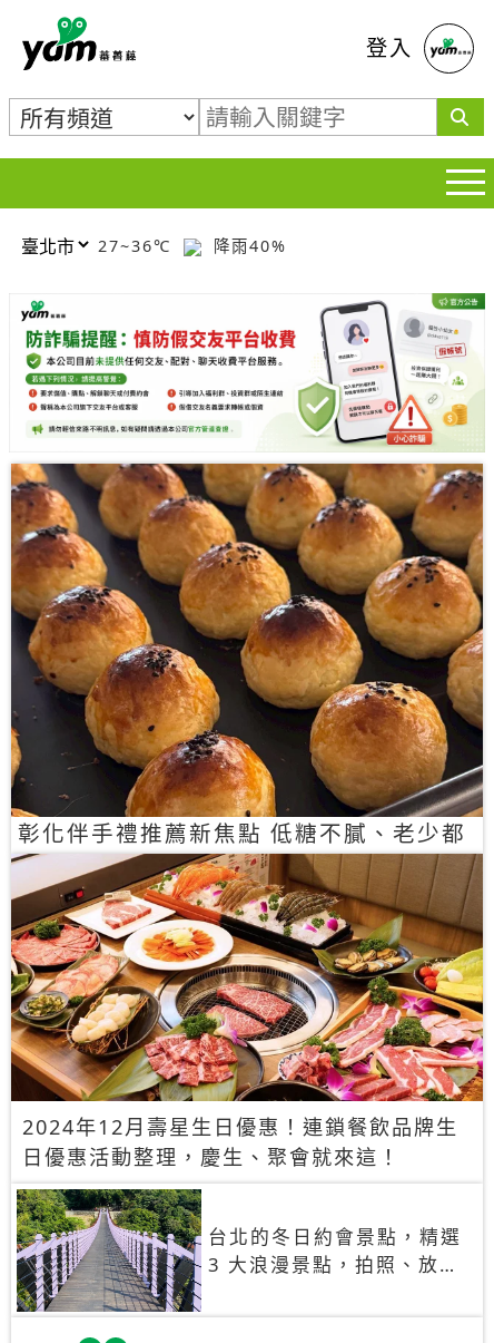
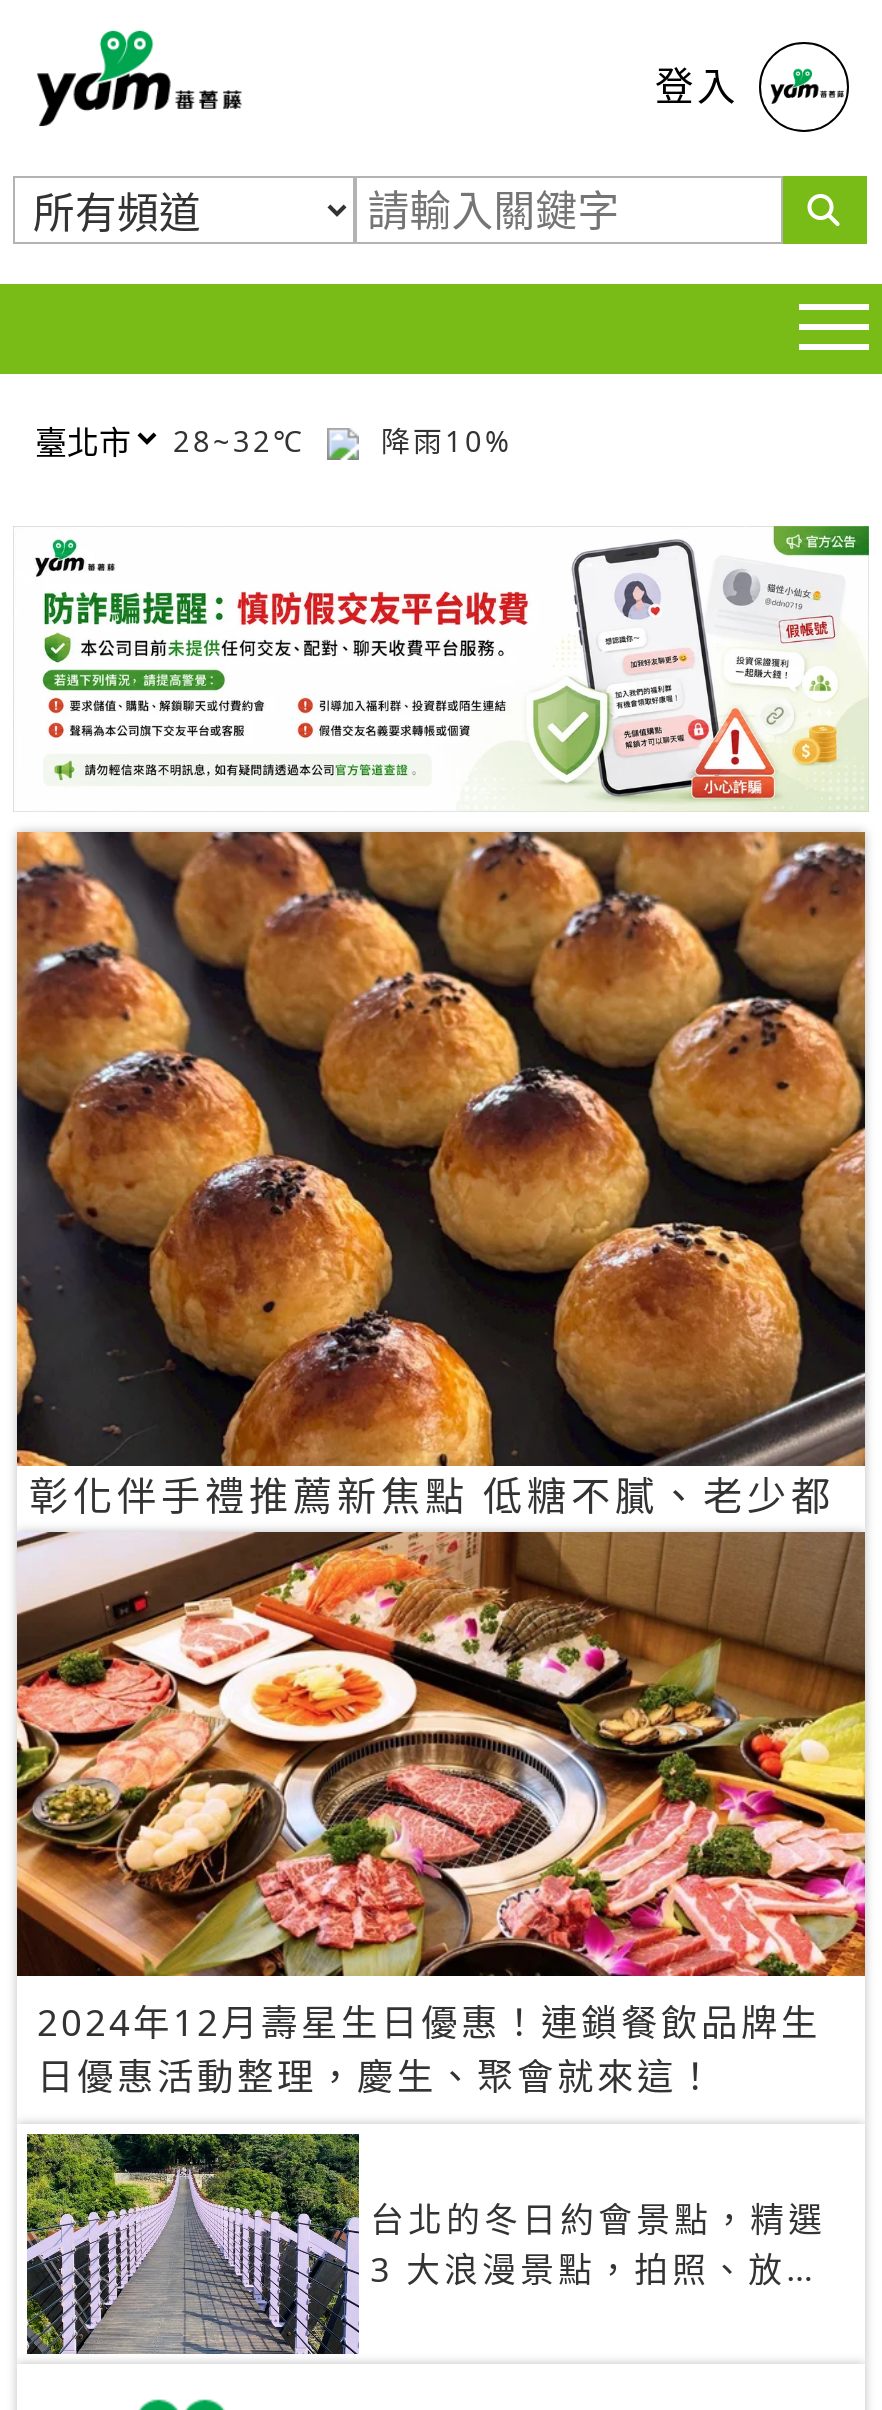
[98,235,178,256] 27~36℃ -> [173,421,317,459] 28~32℃
[207,235,287,256] 降雨40% -> [369,421,513,459] 降雨10%

